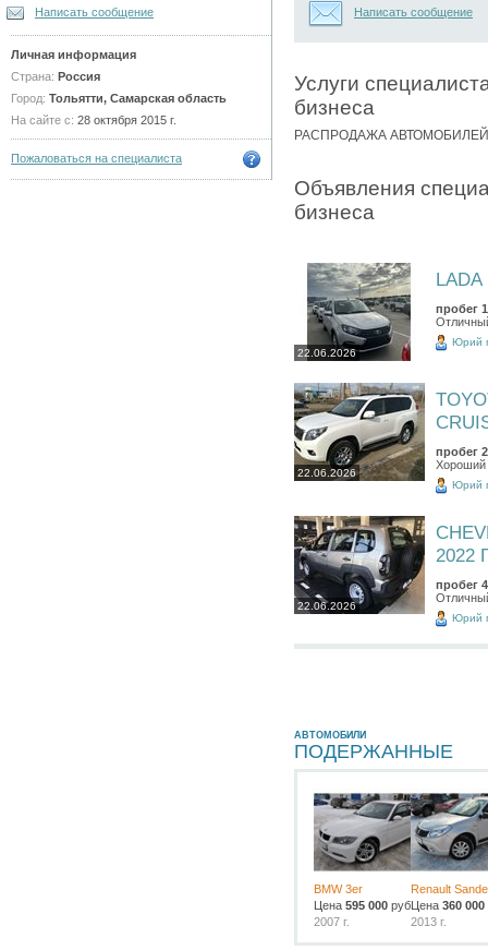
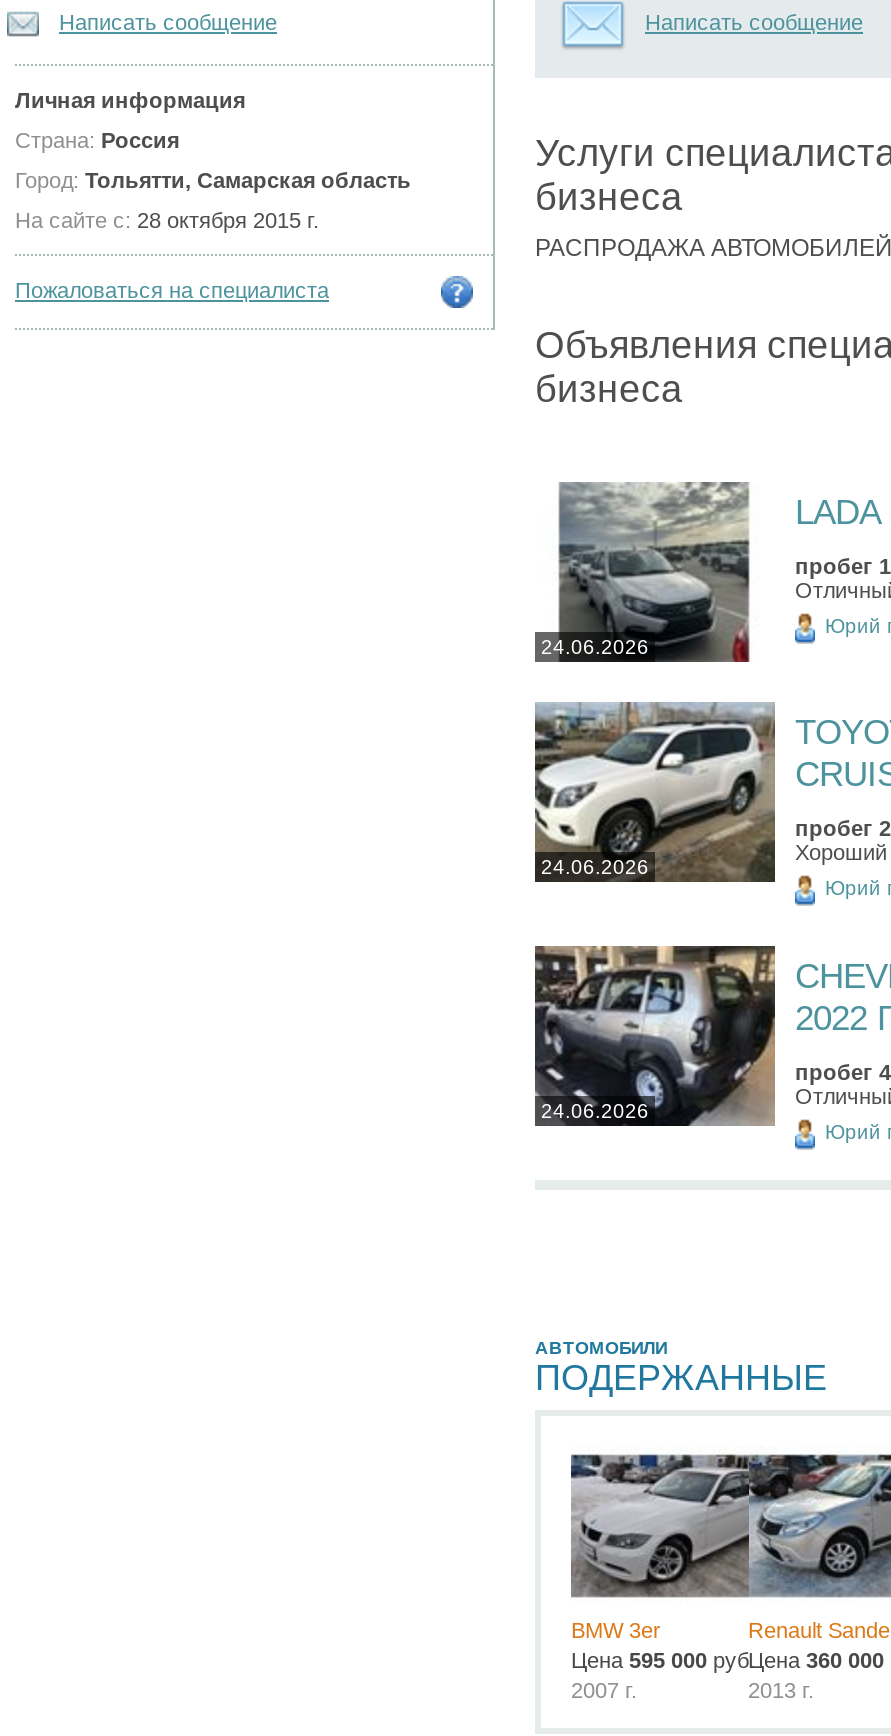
[297,347,356,359] 22.06.2026 -> [541,636,649,658] 24.06.2026
[297,467,356,479] 22.06.2026 -> [541,856,649,878] 24.06.2026
[297,600,356,612] 22.06.2026 -> [541,1100,649,1122] 24.06.2026

